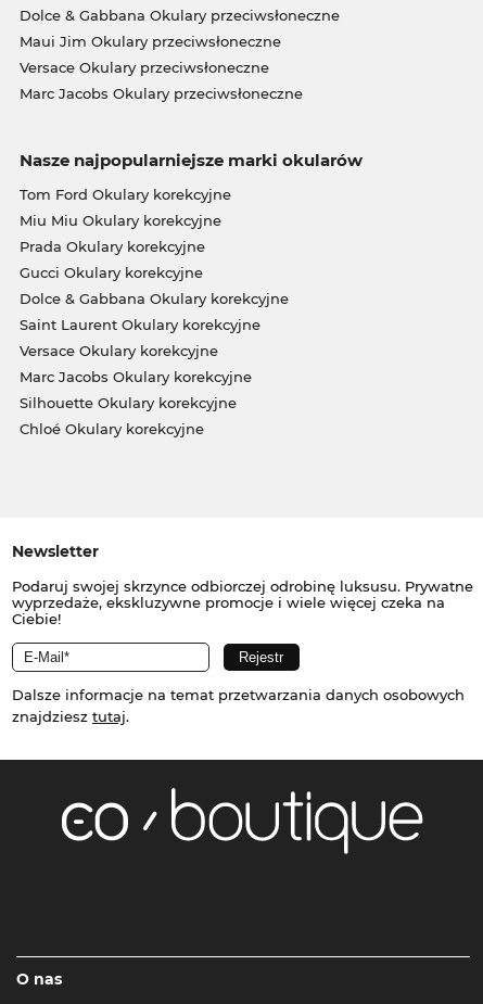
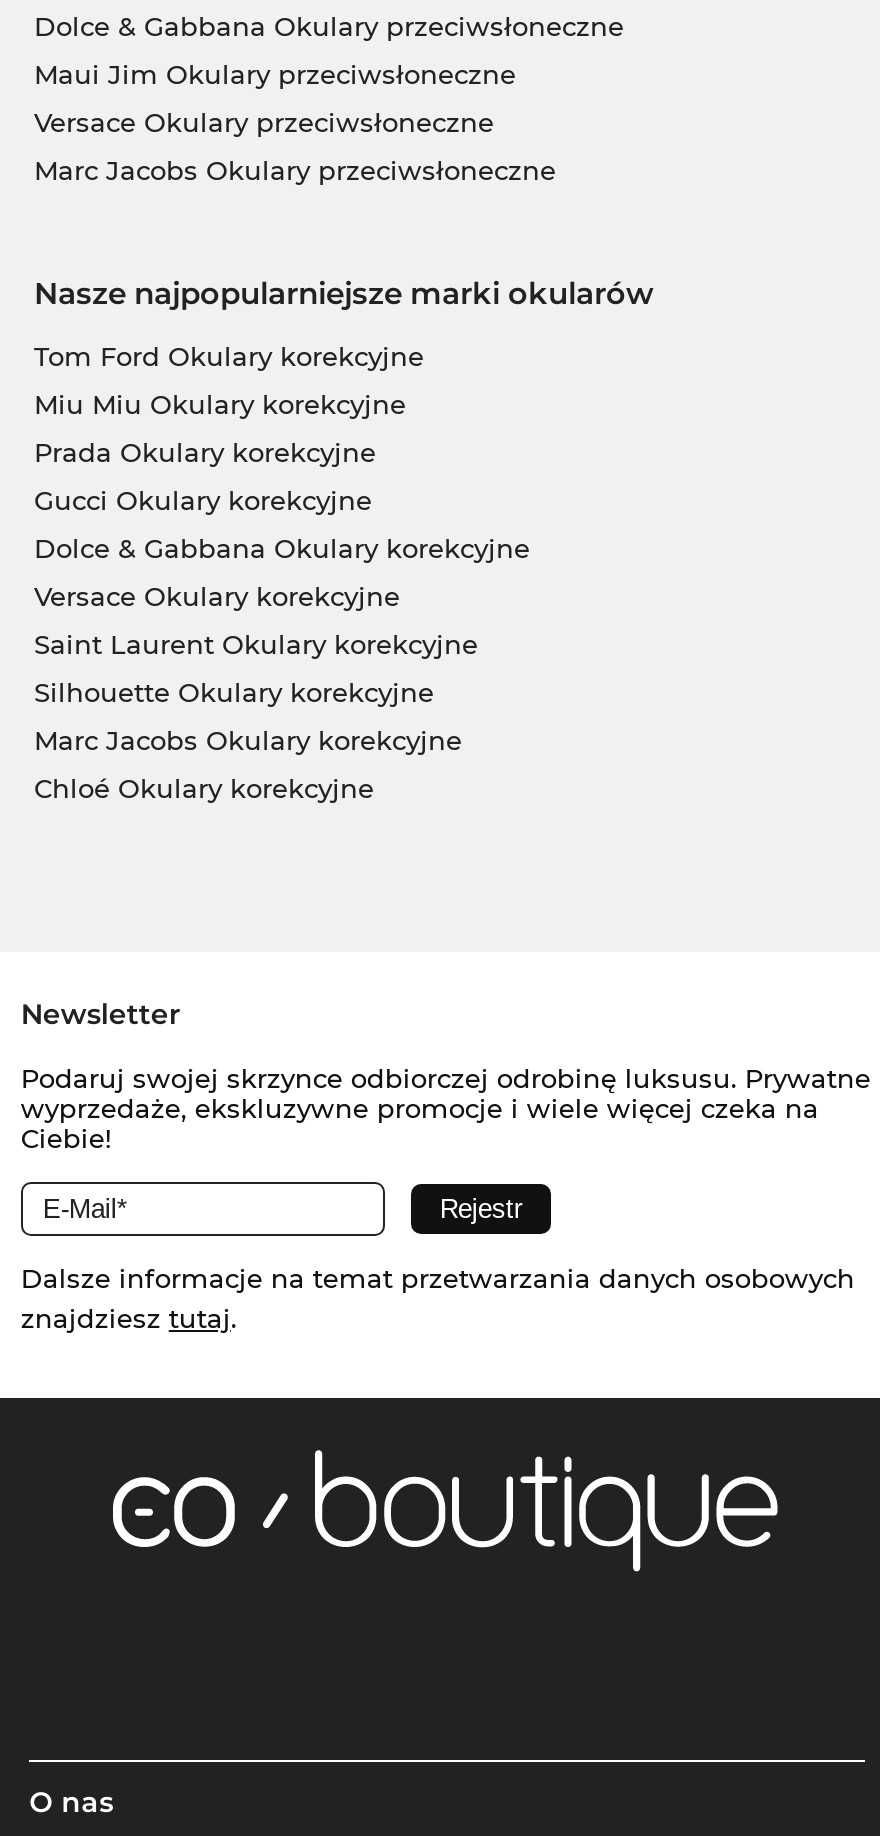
moved [19,316,260,333] -> [34,627,478,659]: Saint Laurent Okulary korekcyjne
moved [19,342,218,359] -> [34,579,400,611]: Versace Okulary korekcyjne
moved [19,368,251,385] -> [34,723,462,755]: Marc Jacobs Okulary korekcyjne
moved [19,394,236,411] -> [34,675,434,707]: Silhouette Okulary korekcyjne

